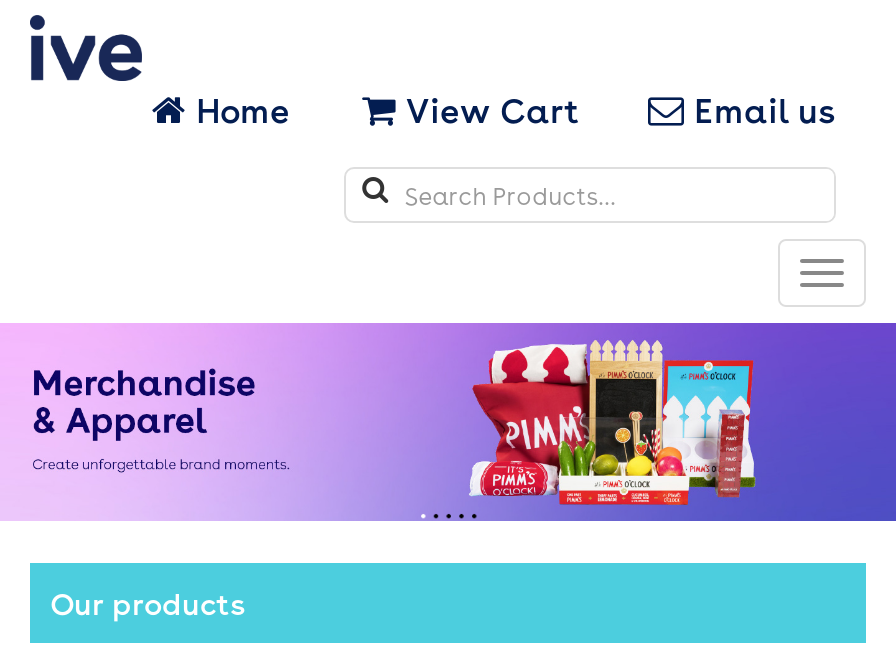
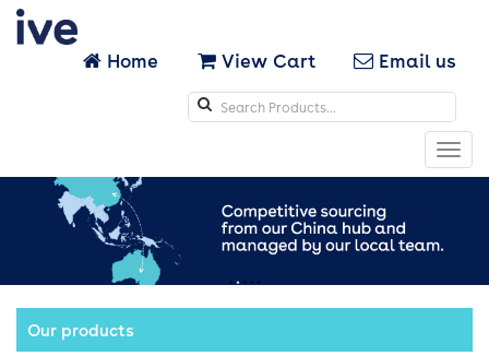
[6,321,890,523] [image] -> [3,176,486,286] [image]

